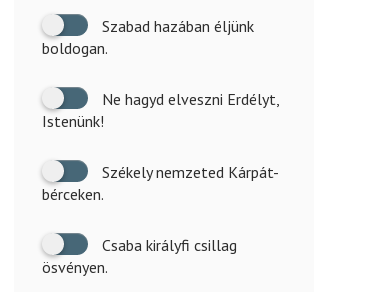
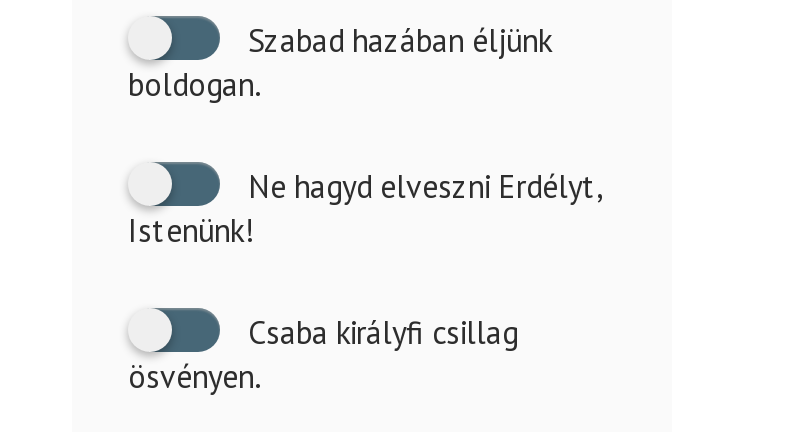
[42,162,279,204] Székely nemzeted Kárpát- | bérceken. -> none

